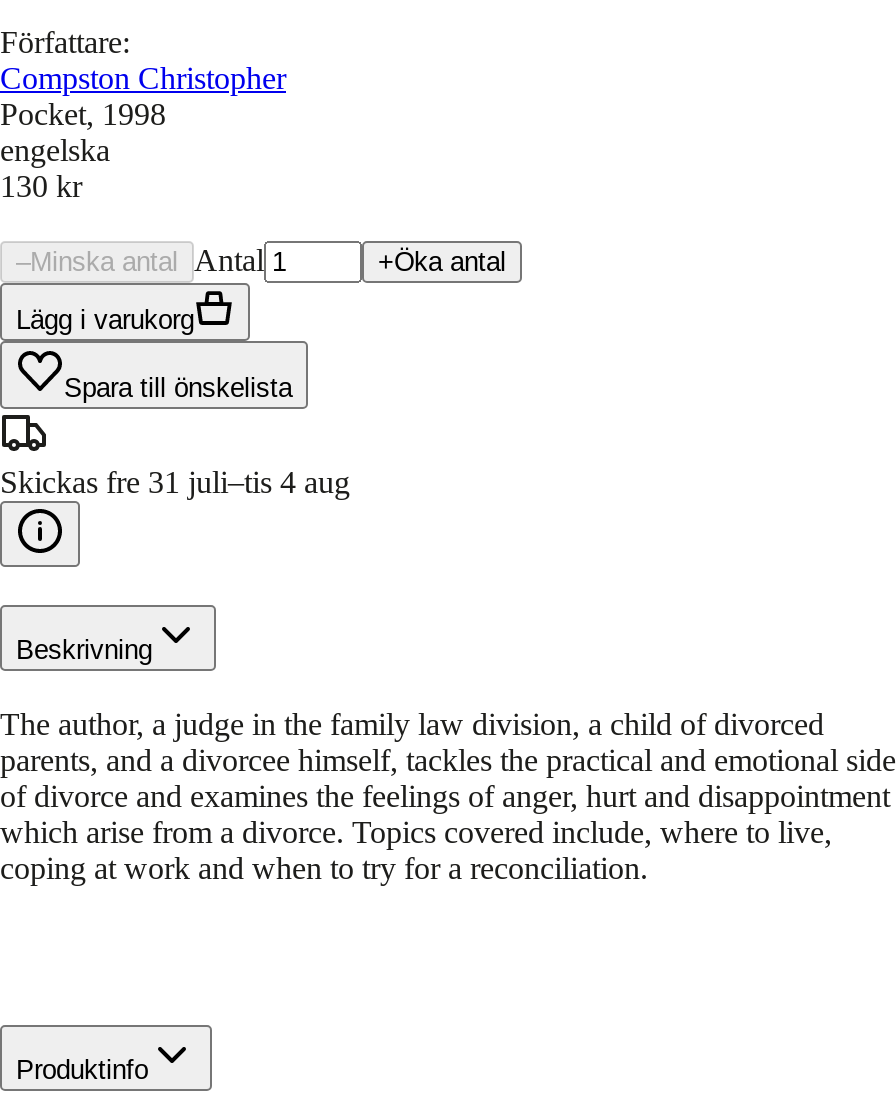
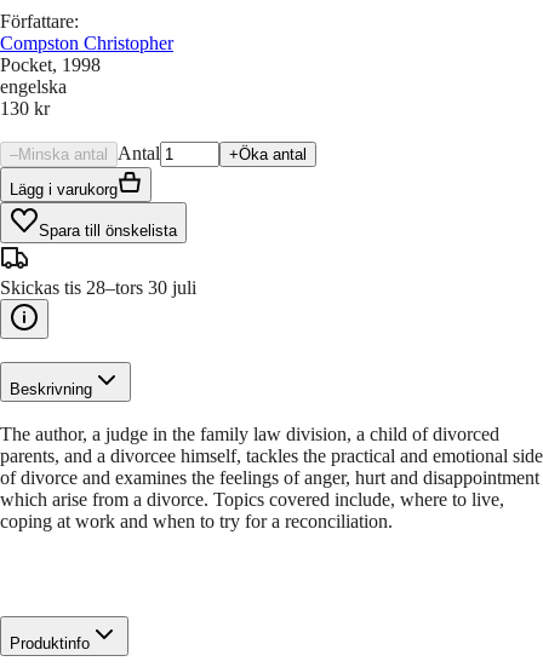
[0,465,350,499] Skickas fre 31 juli–tis 4 aug -> [0,277,196,298] Skickas tis 28–tors 30 juli

